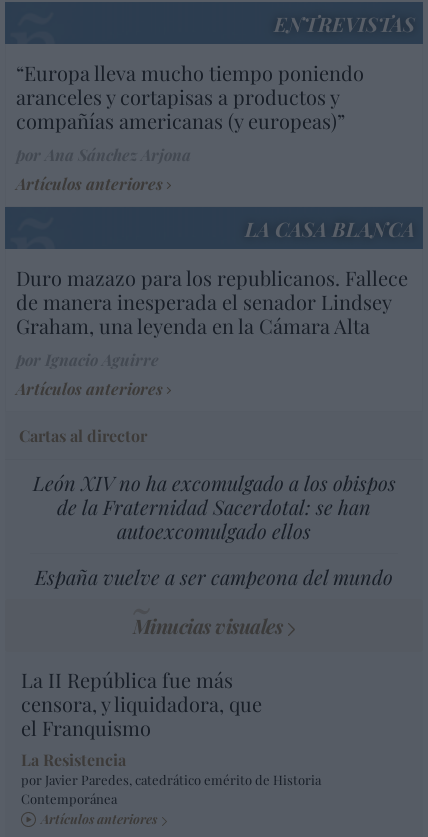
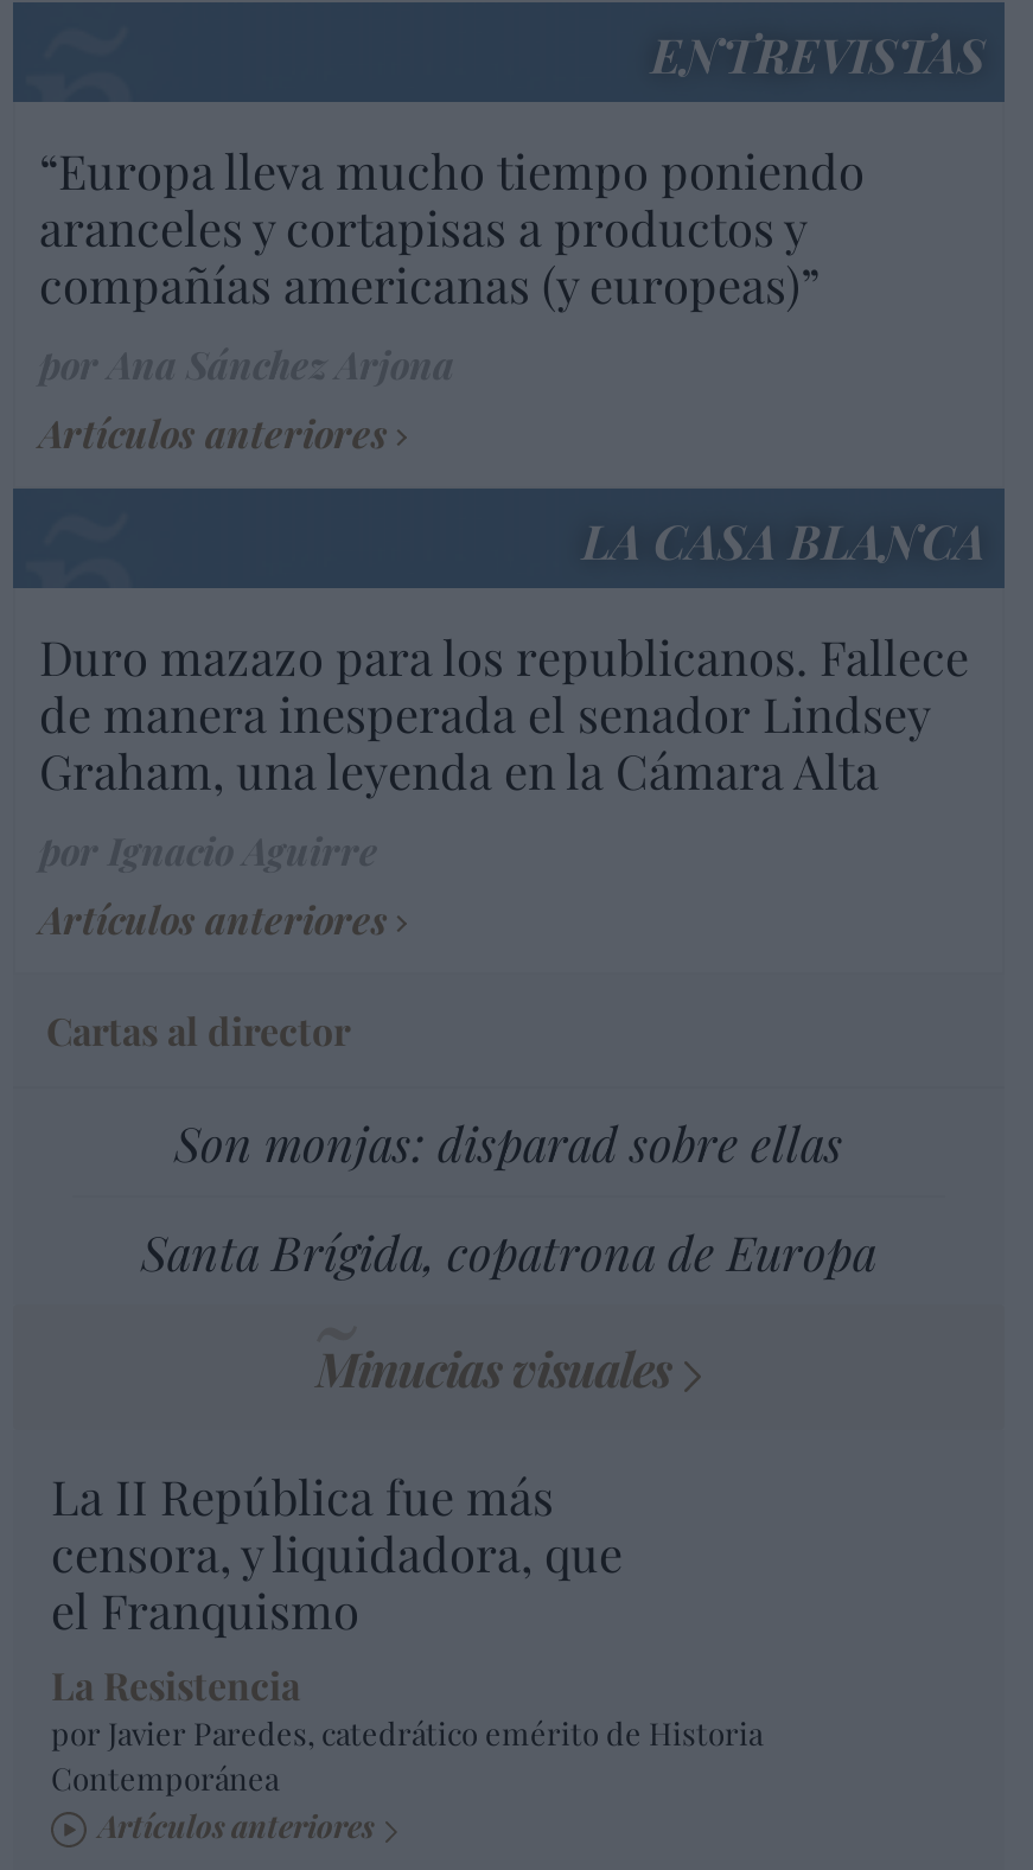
[32,469,395,544] León XIV no ha excomulgado a los obispos | de la Fraternidad Sacerdotal: se han | autoexcomulgado ellos -> [174,1111,843,1175] Son monjas: disparad sobre ellas
[35,563,393,590] España vuelve a ser campeona del mundo -> [141,1220,876,1284] Santa Brígida, copatrona de Europa

